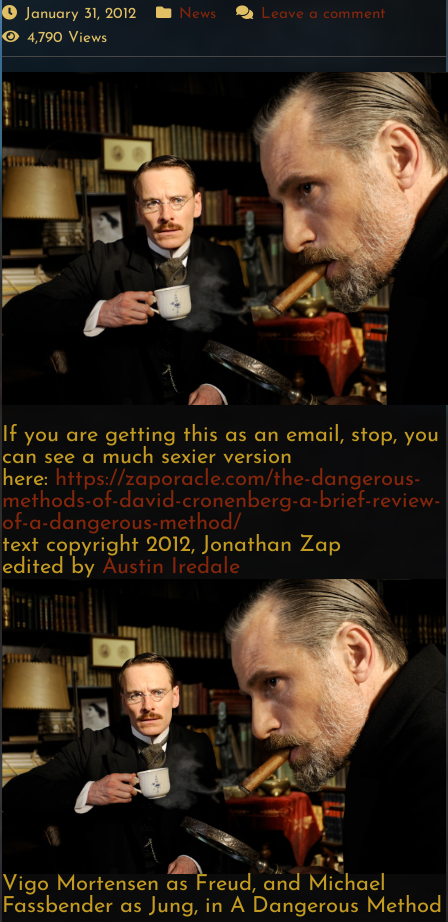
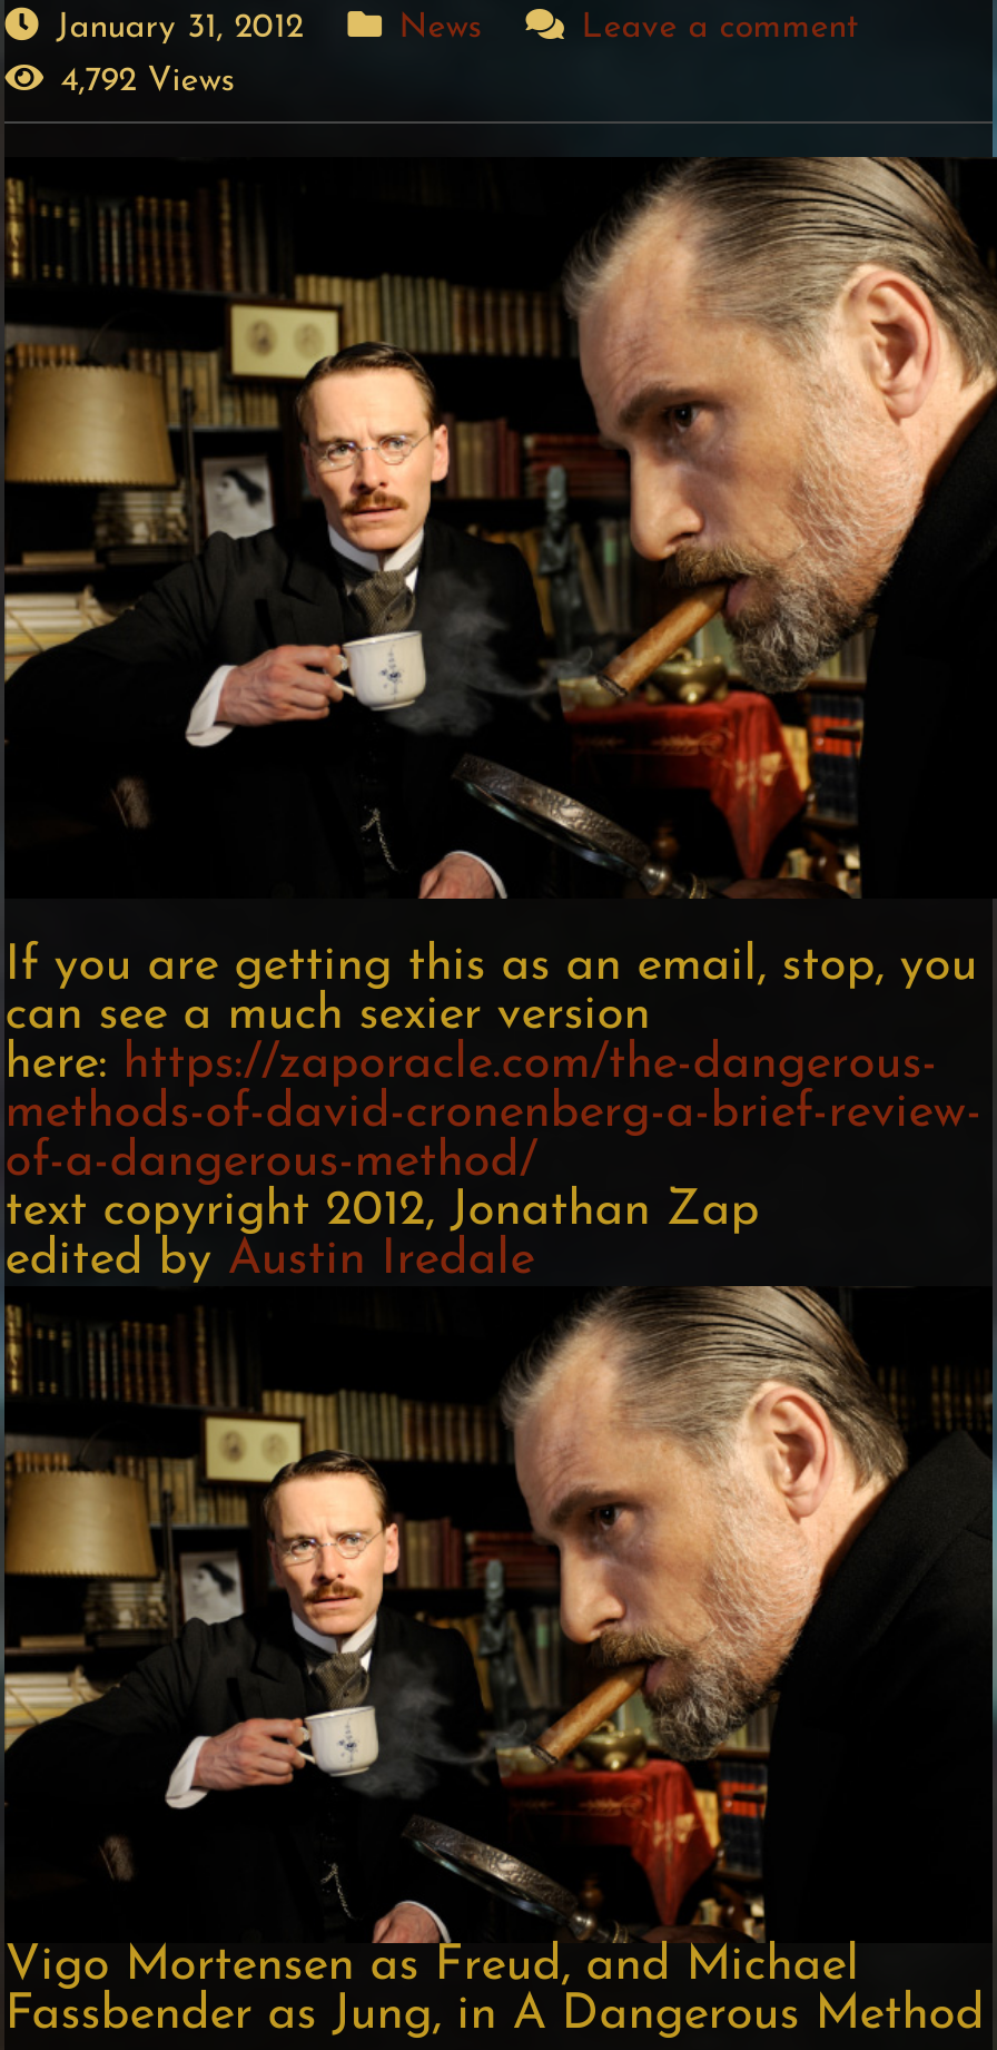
[27,31,107,46] 4,790 Views -> [61,65,234,98] 4,792 Views

